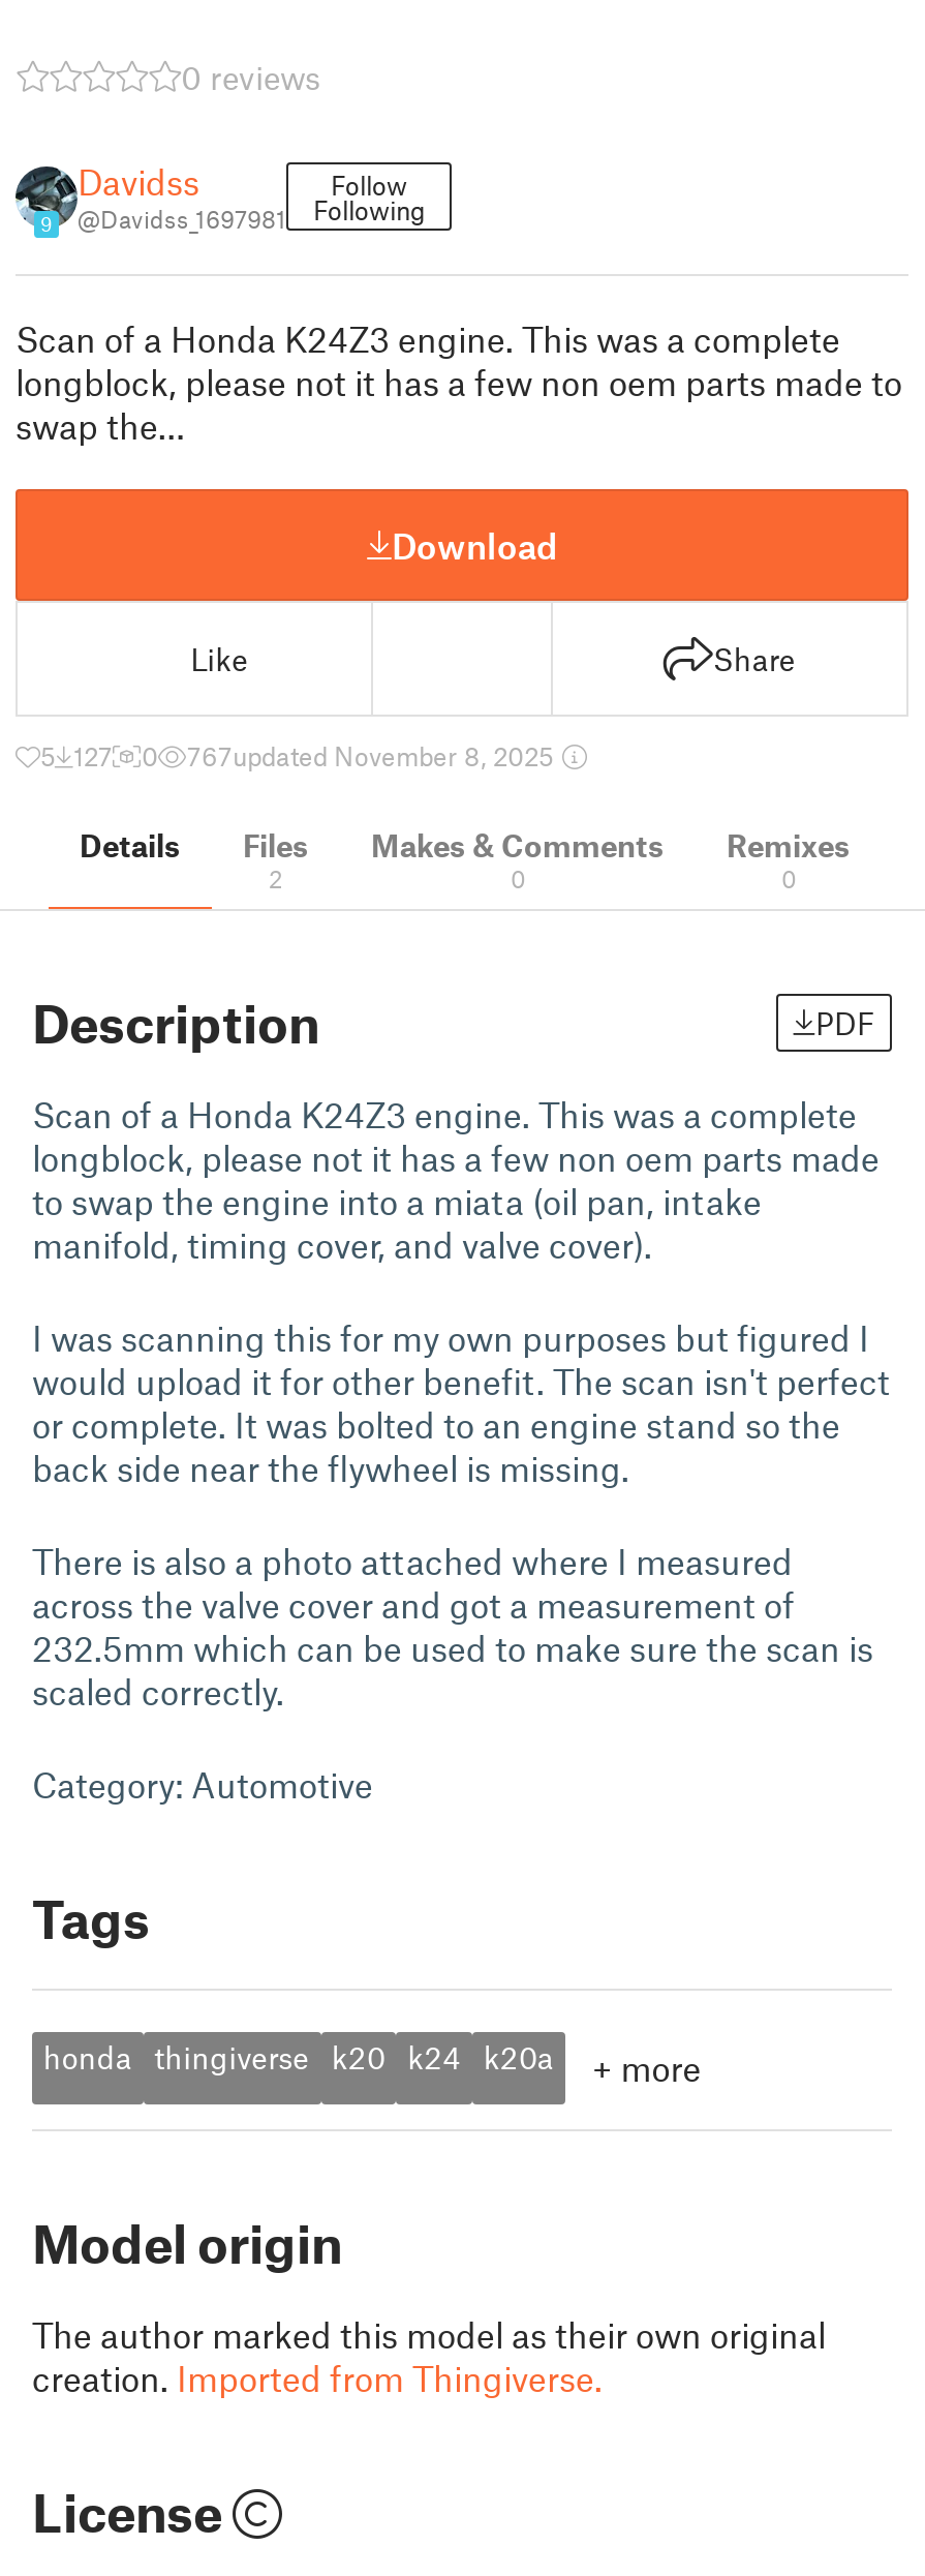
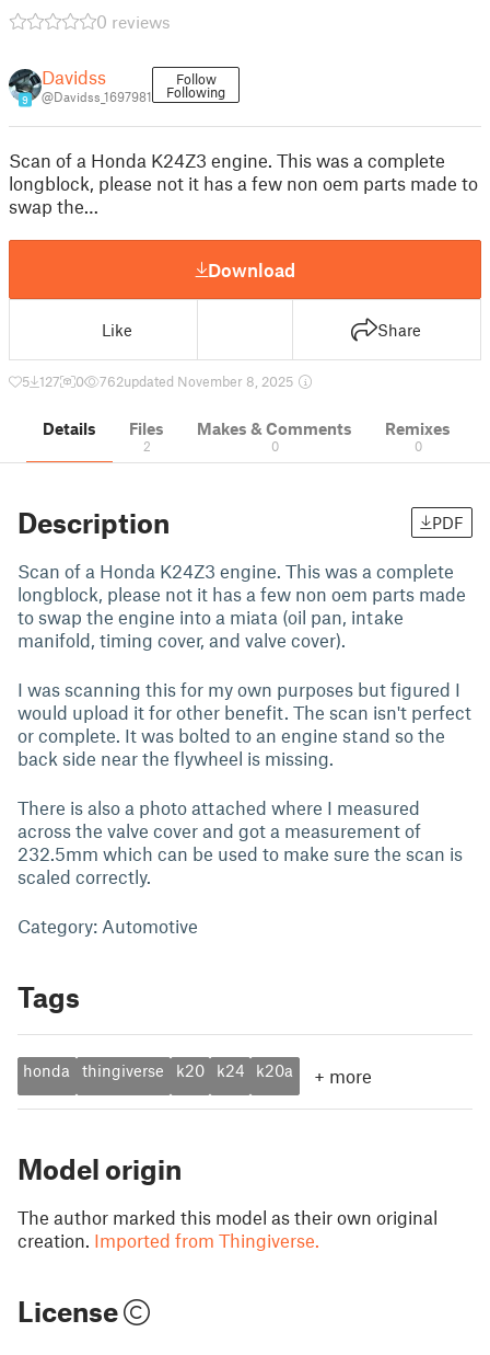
[187,739,559,772] 767updated November 8, 2025 -> [100,372,296,390] 762updated November 8, 2025

